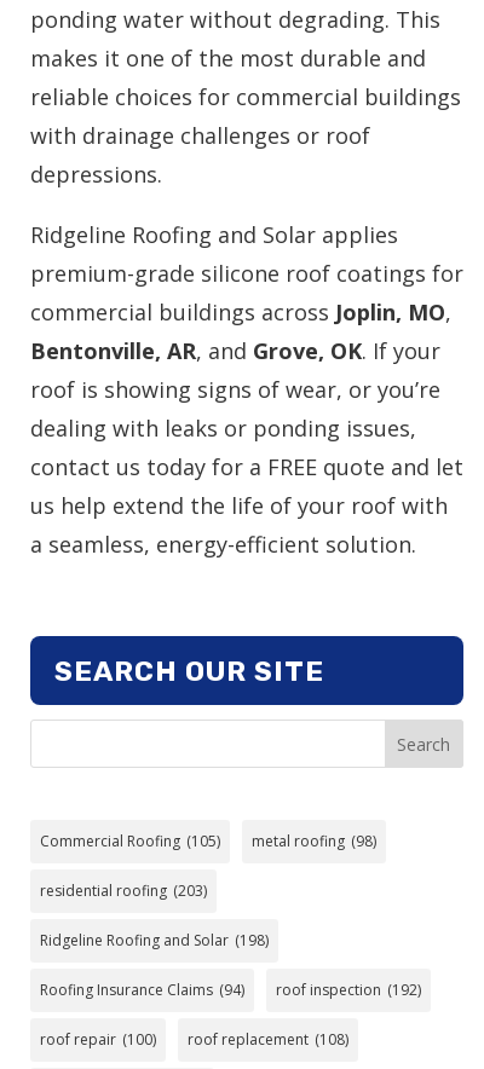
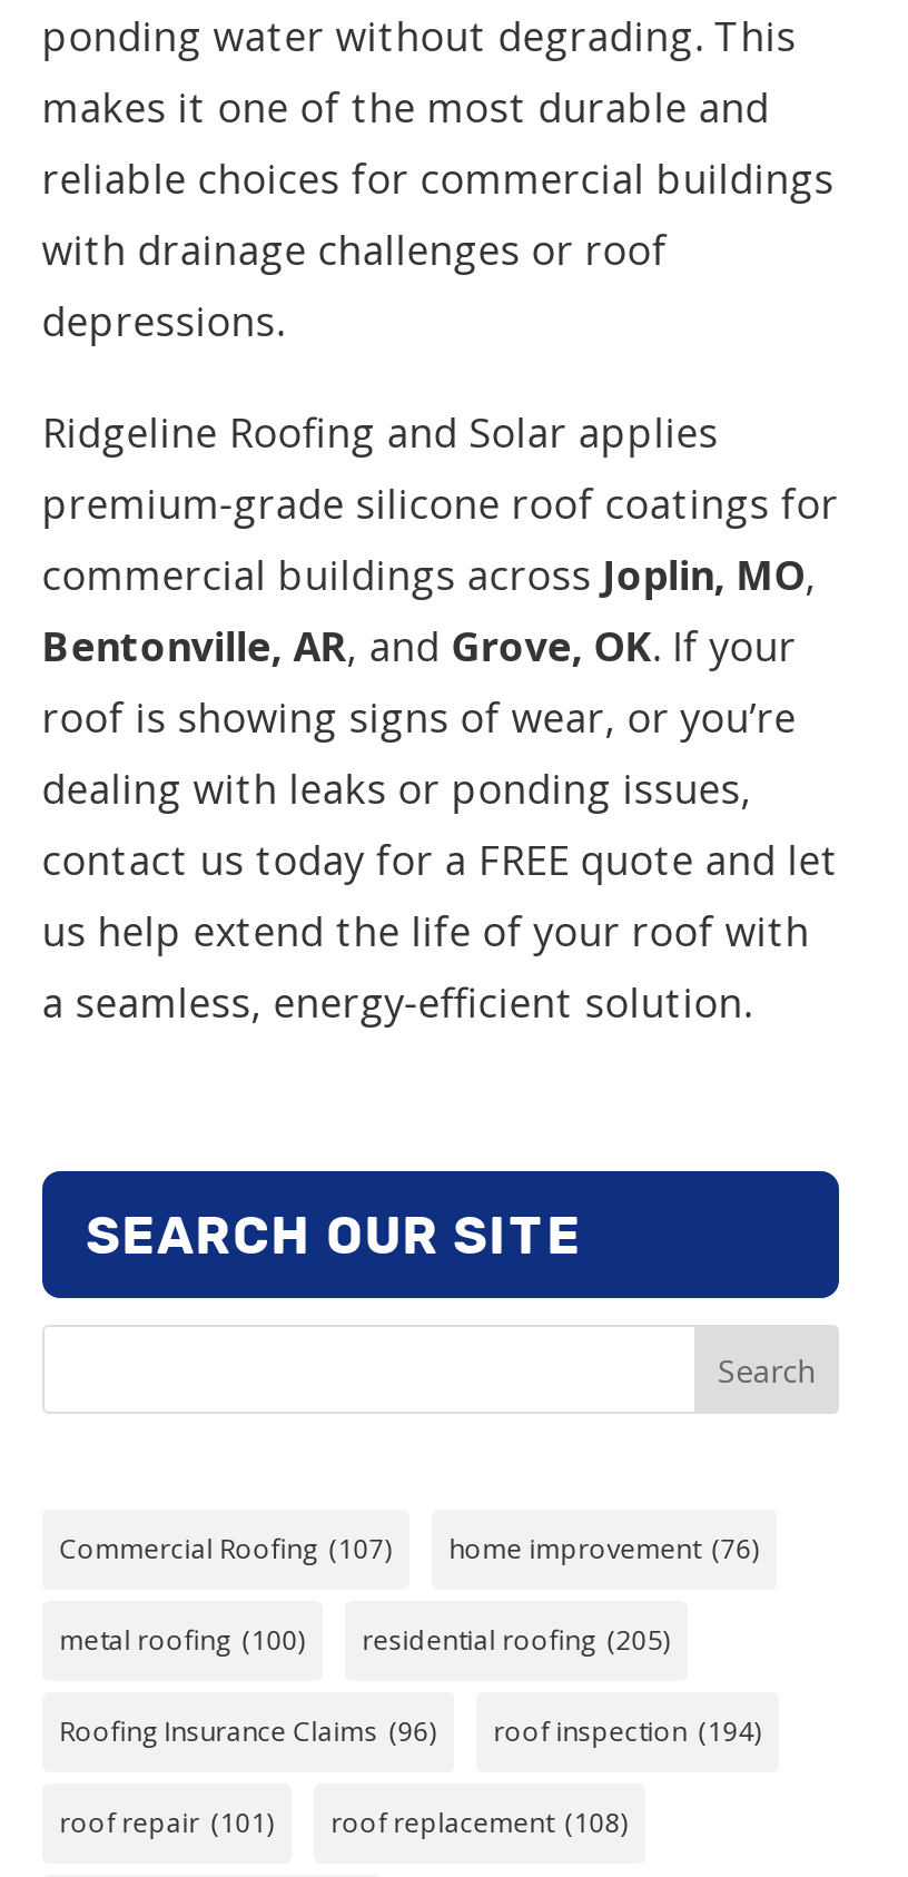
[40,830,421,1049] Commercial Roofing (105) | metal roofing (98) | residential roofing (203) | Ridgeline Roofing and Solar (198) | Roofing Insurance Claims (94) | roof inspection (192) | roof repair (100) -> [60,1529,761,1840] Commercial Roofing (107) | home improvement (76) | metal roofing (100) | residential roofing (205) | Roofing Insurance Claims (96) | roof inspection (194) | roof repair (101)

